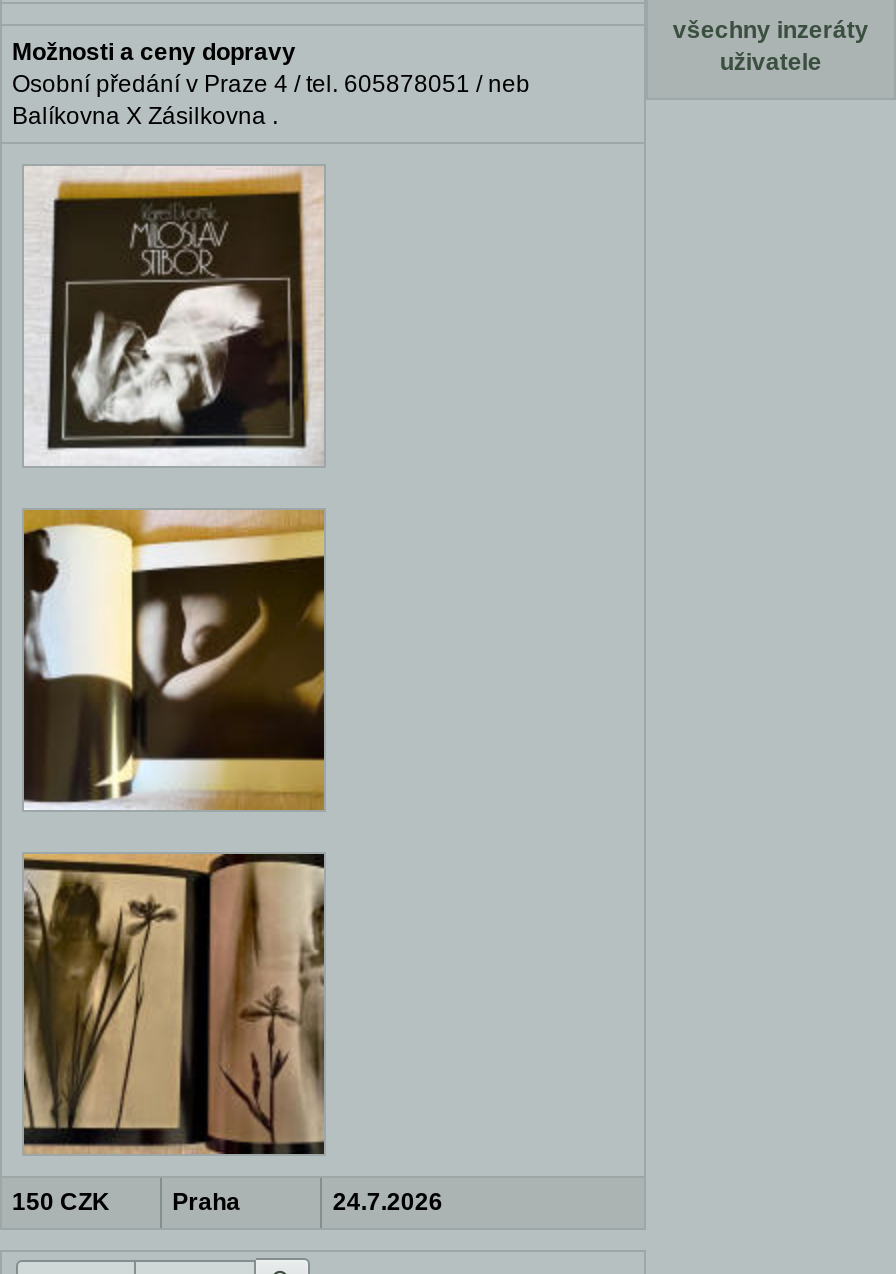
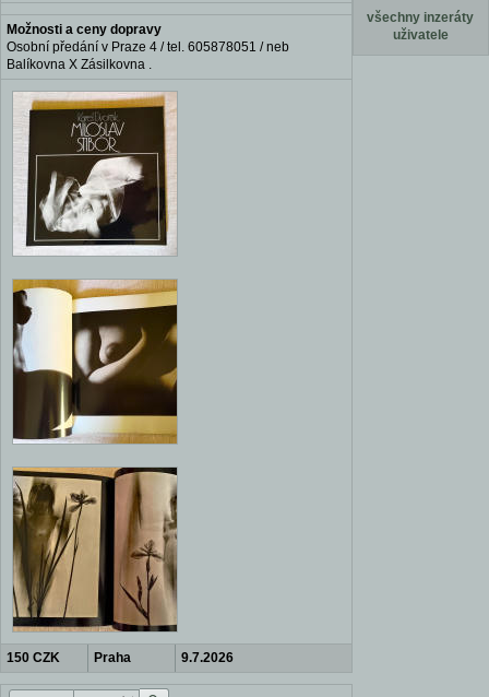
[333,1188,443,1216] 24.7.2026 -> [182,650,234,665] 9.7.2026

